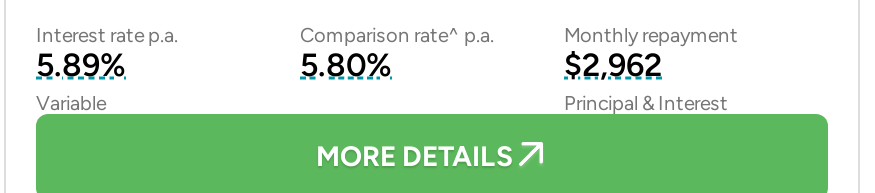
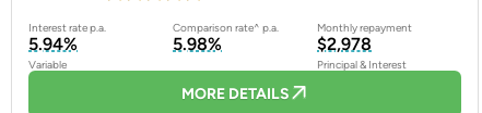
[36,47,126,85] 5.89% -> [28,33,78,54] 5.94%
[300,47,392,85] 5.80% -> [173,33,222,54] 5.98%
[564,47,662,85] $2,962 -> [317,33,372,54] $2,978

